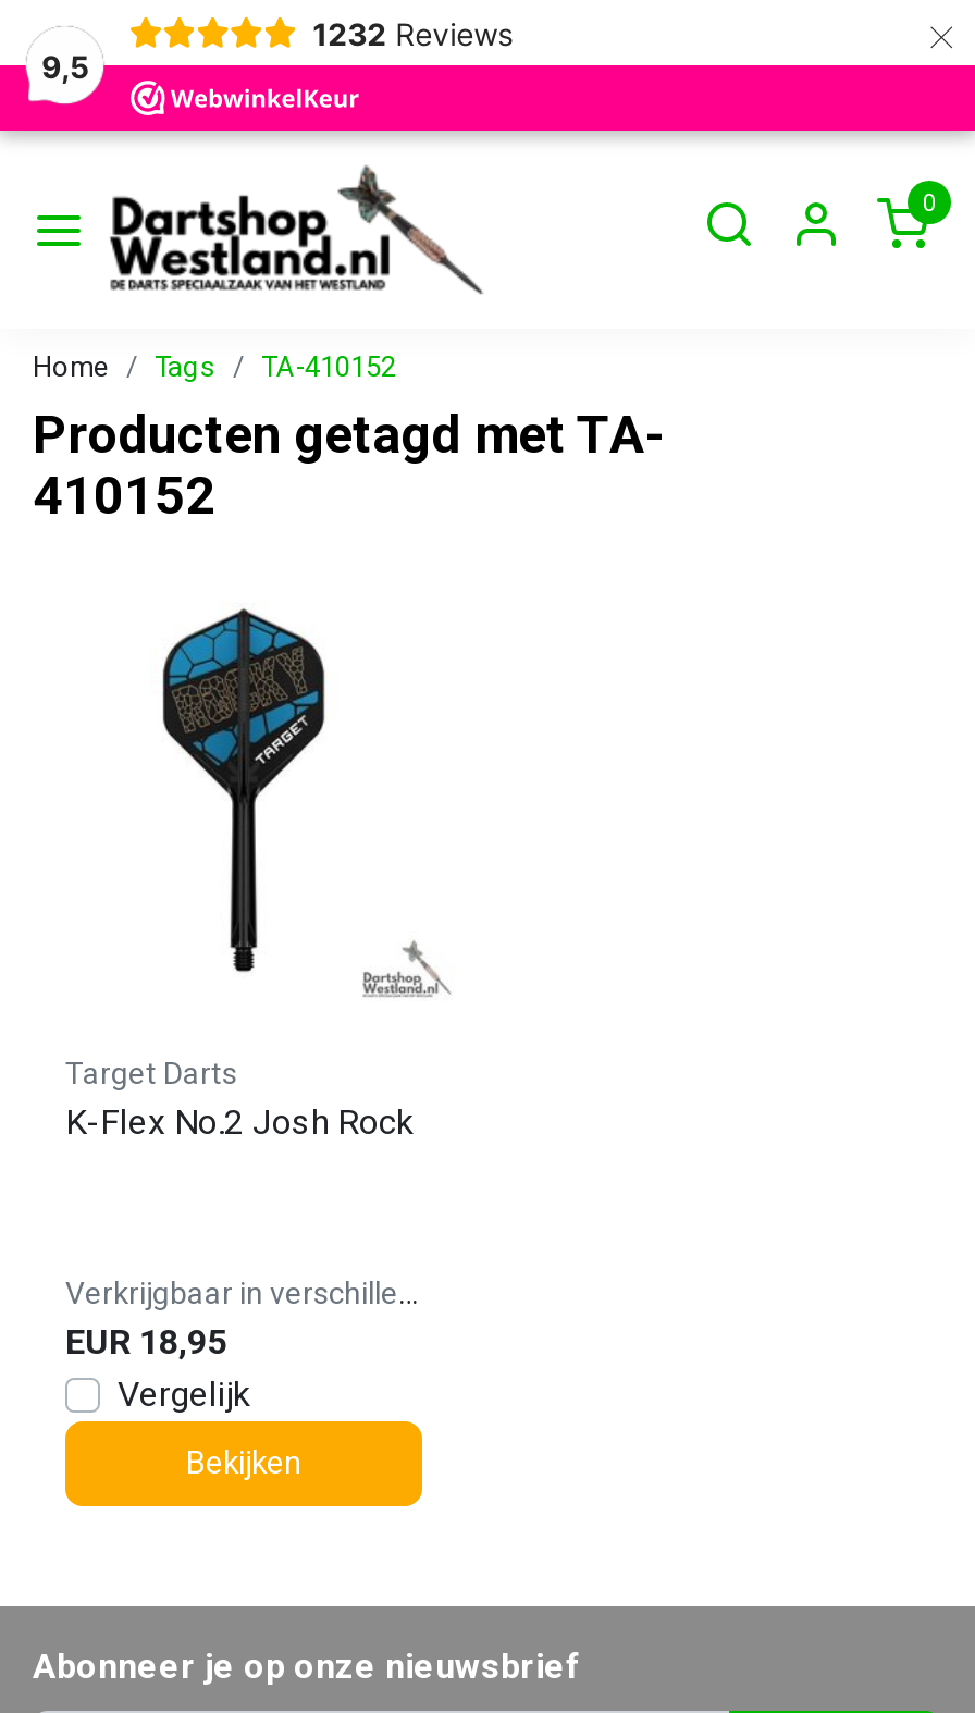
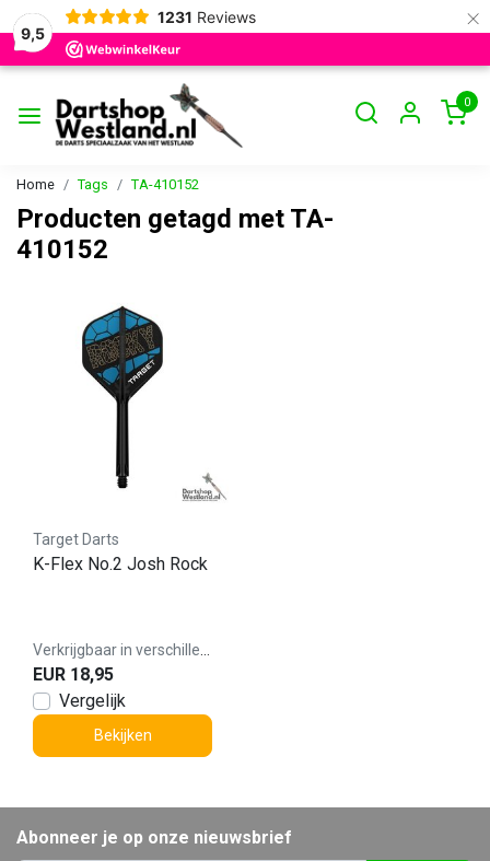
[313,14,513,51] 1232 Reviews -> [157,7,255,26] 1231 Reviews

